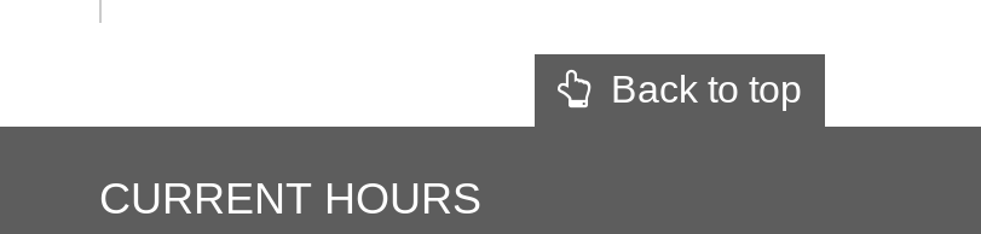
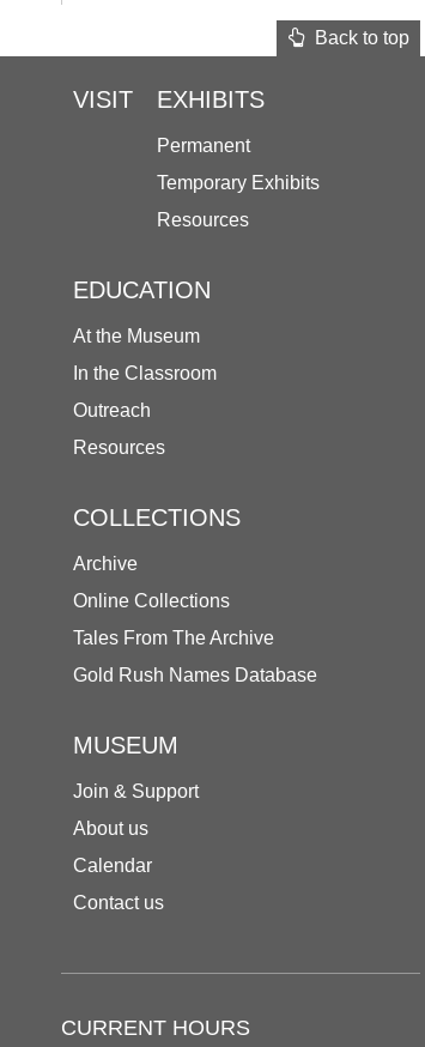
none -> [73,86,320,912] VISIT | EXHIBITS | Permanent | Temporary Exhibits | Resources | EDUCATION | At the Museum | In the Classroom | Outreach | Resources | COLLECTIONS | Archive | Online Collections | Tales From The Archive | Gold Rush Names Database | MUSEUM | Join & Support | About us | Calendar | Contact us

